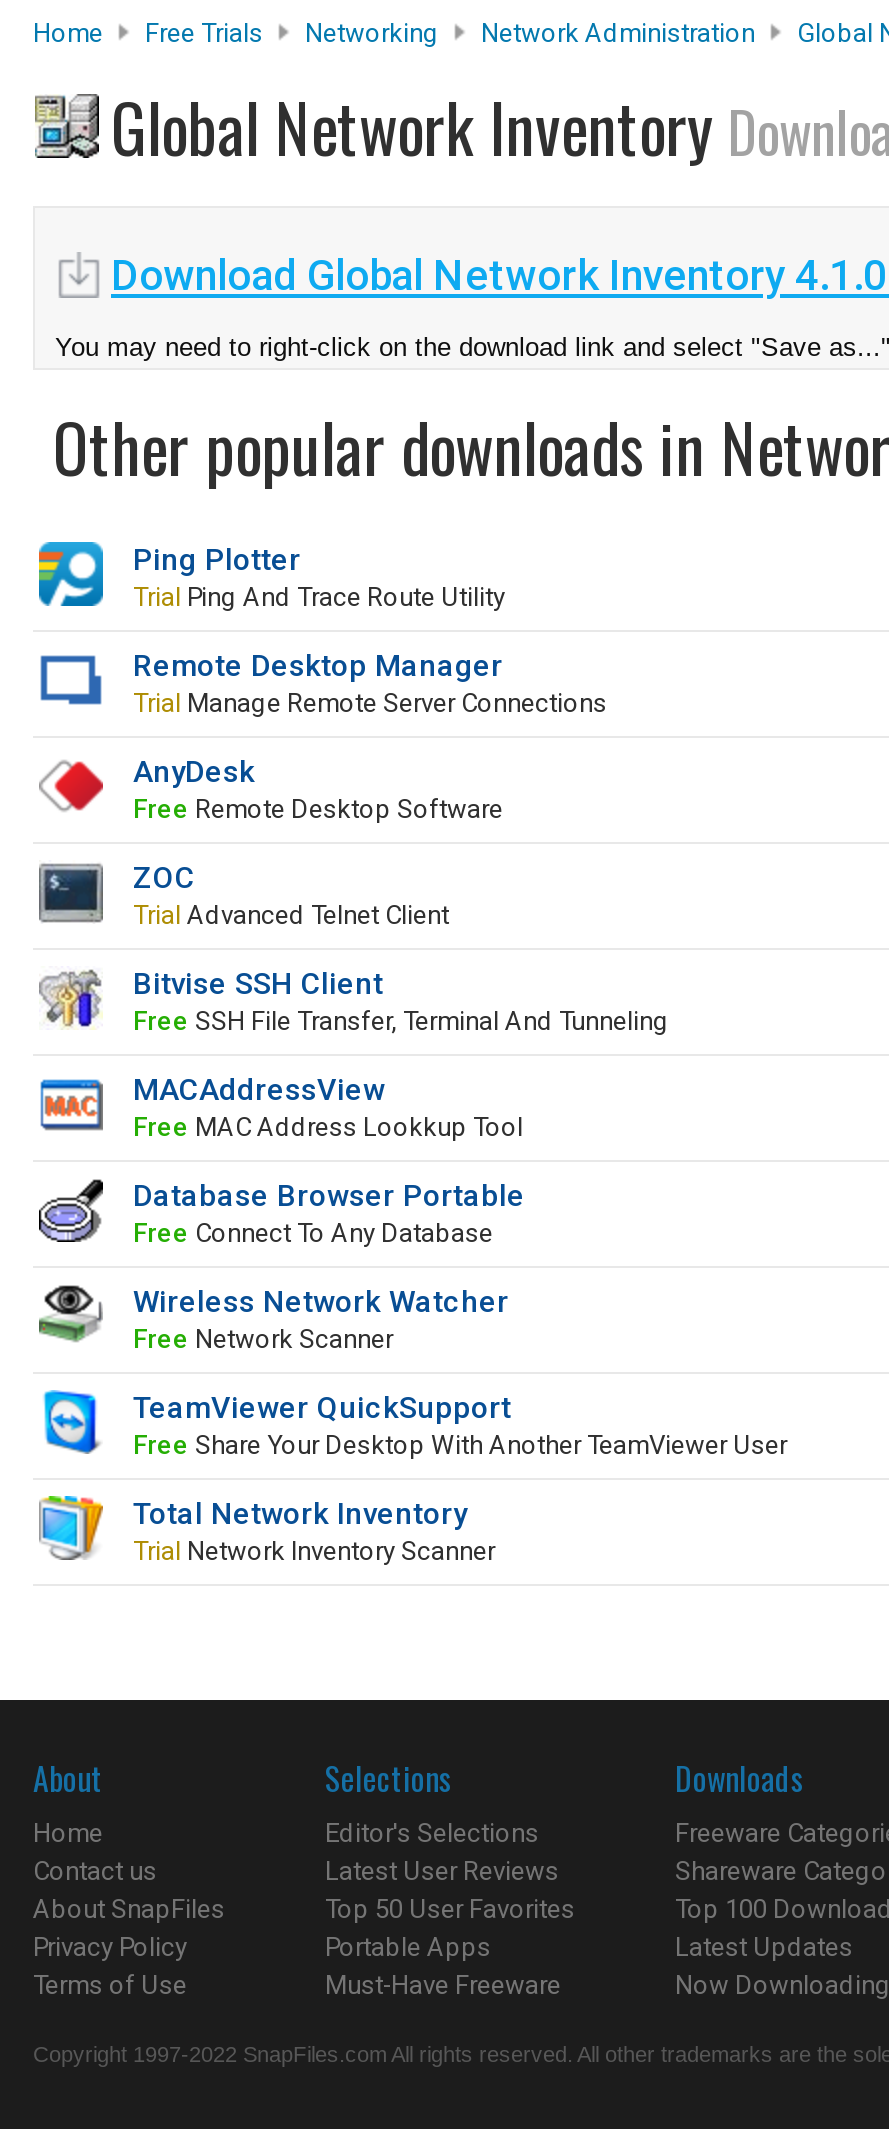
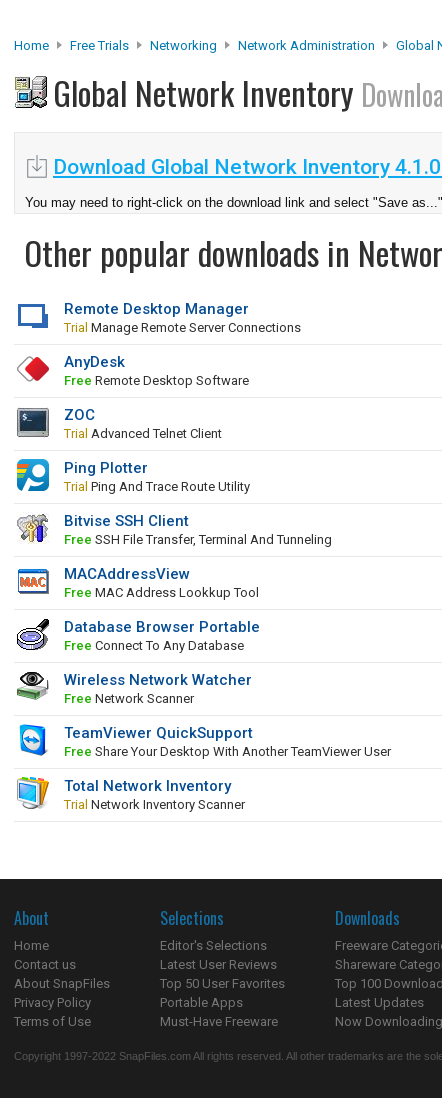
moved [37,540,505,612] -> [16,458,250,494]: [image] | Ping Plotter | Trial Ping And Trace Route Utility
moved [133,648,607,930] -> [64,300,301,441]: Remote Desktop Manager | Trial Manage Remote Server Connections | AnyDesk | Free Remote Desktop Software | ZOC | Trial Advanced Telnet Client

